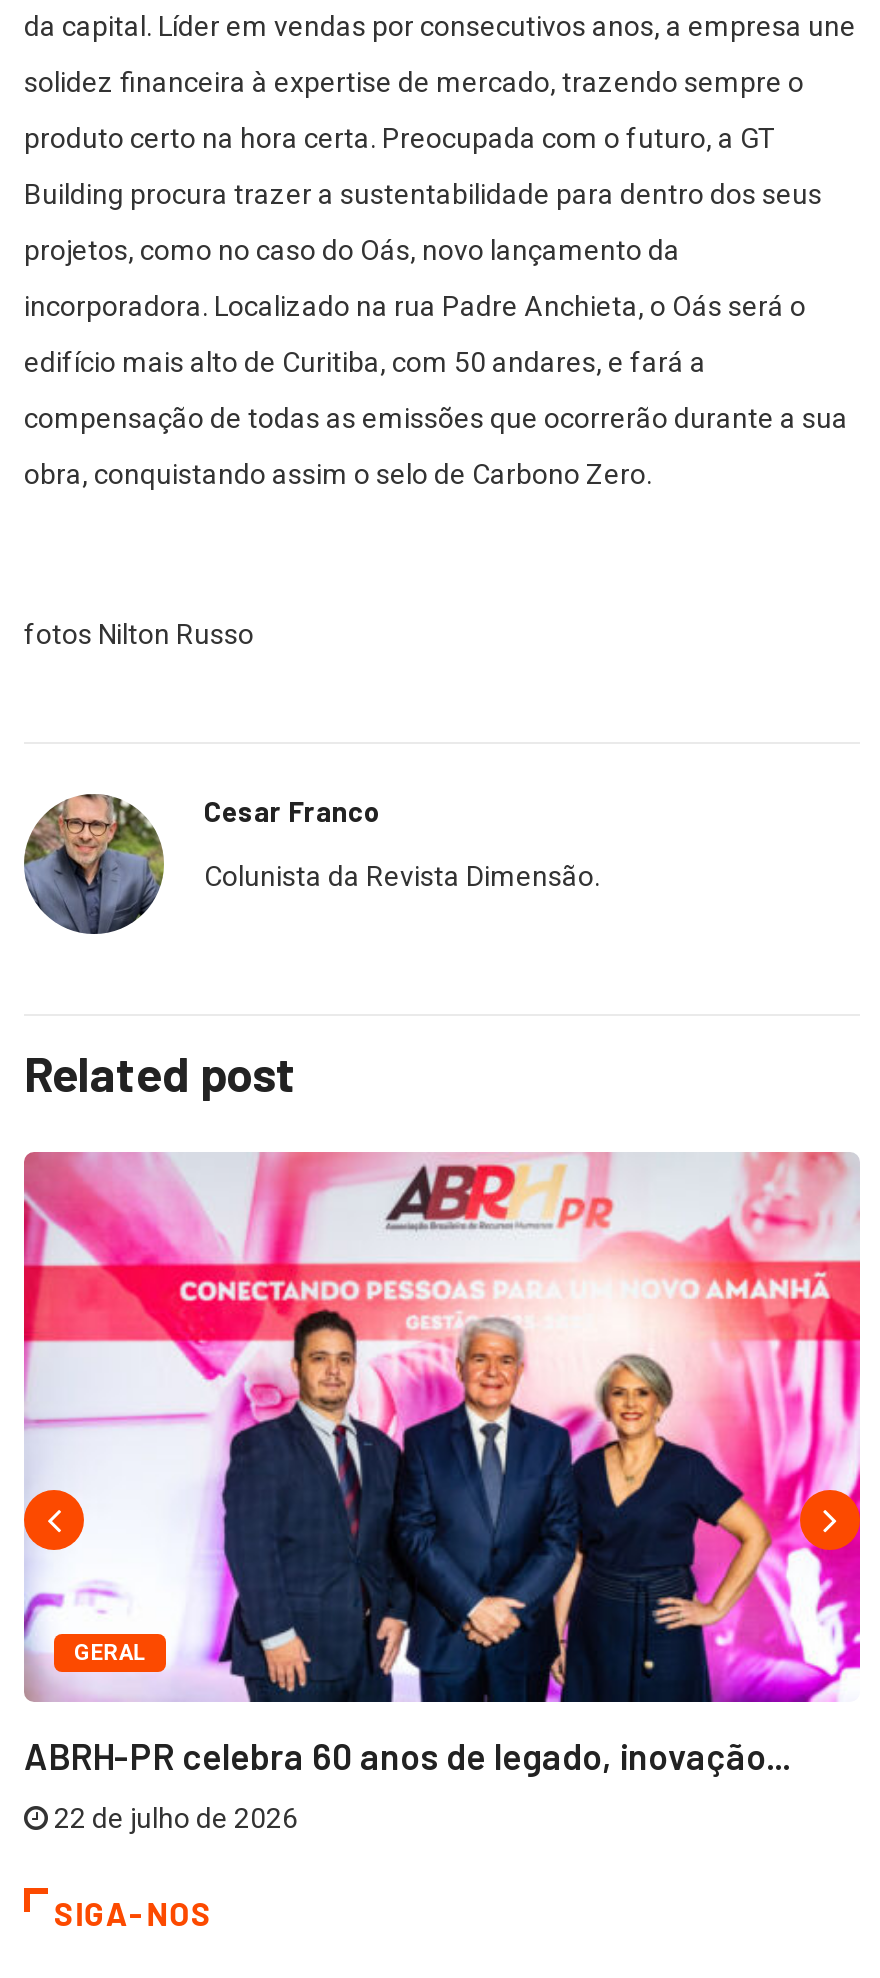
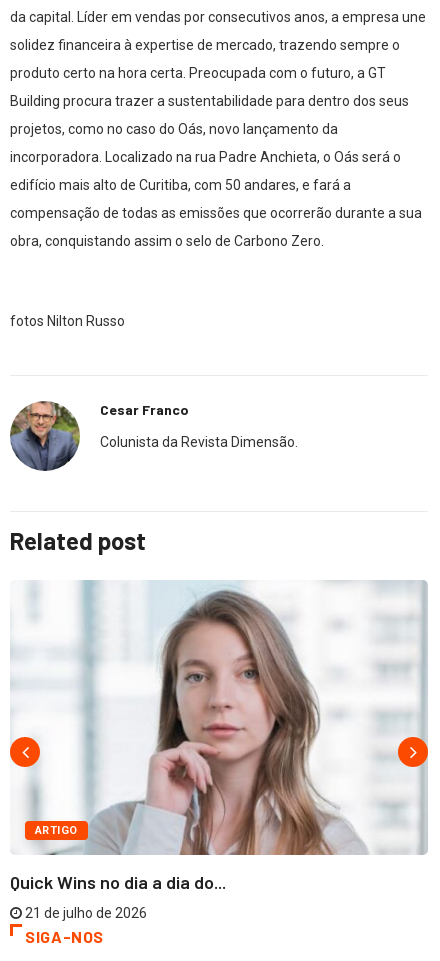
[22,1150,862,1704] [image] | GERAL -> [9,580,429,855] [image] | ARTIGO
[24,1735,790,1779] ABRH-PR celebra 60 anos de legado, inovação... -> [10,871,226,893] Quick Wins no dia a dia do...
[48,1803,298,1835] 22 de julho de 2026 -> [22,905,147,921] 21 de julho de 2026

